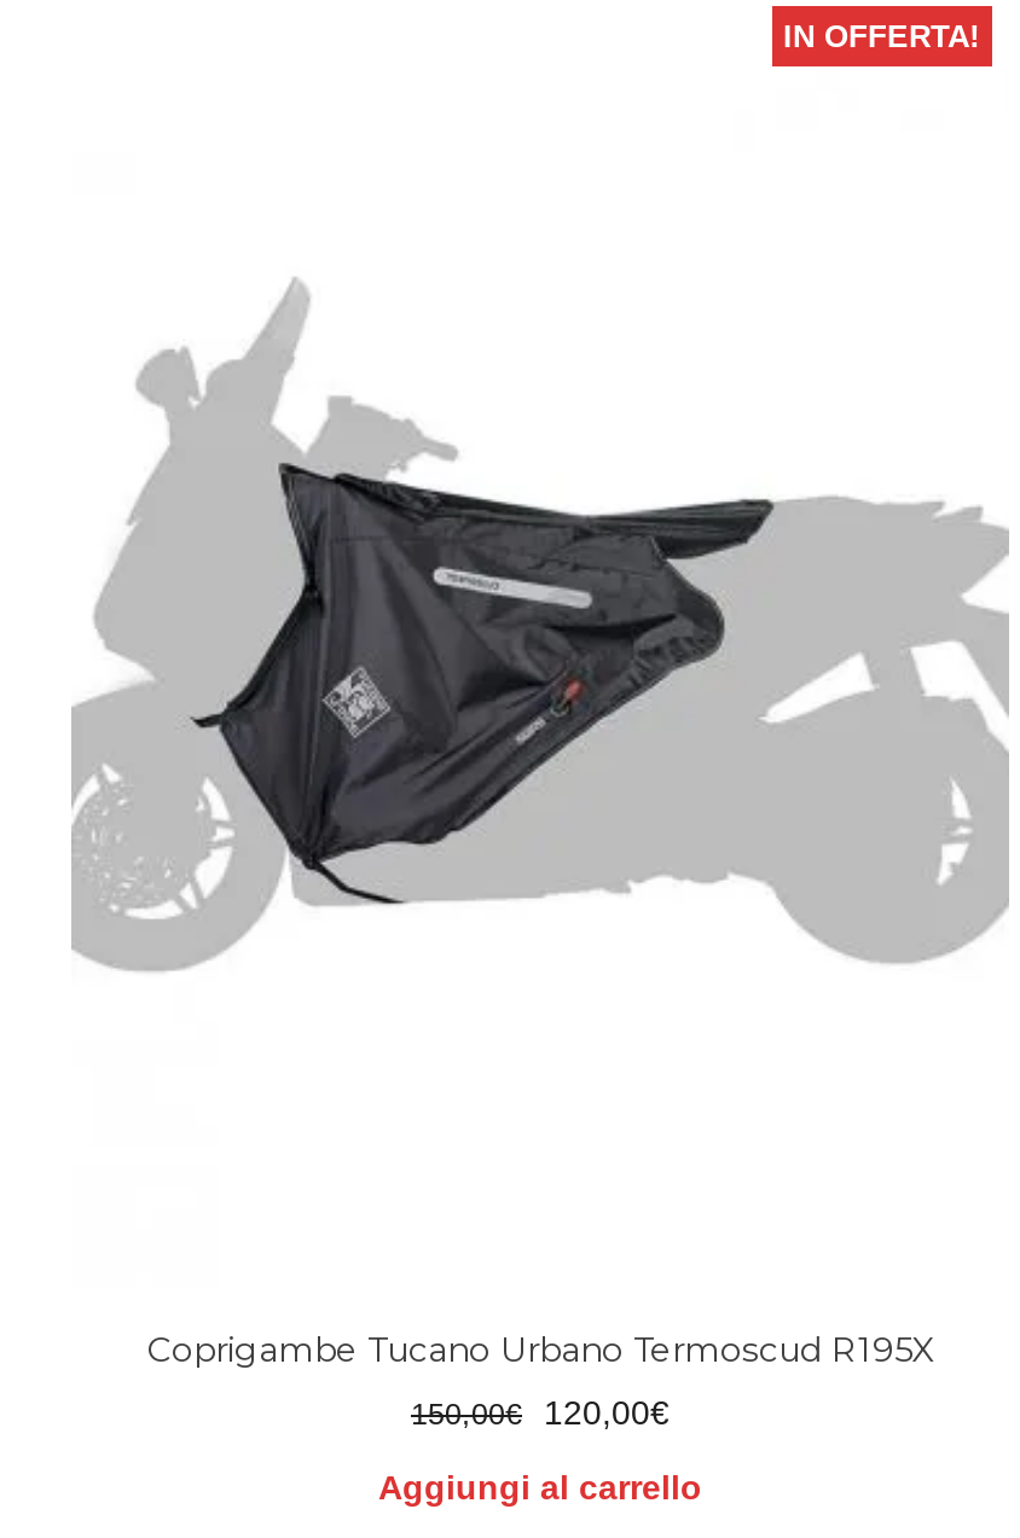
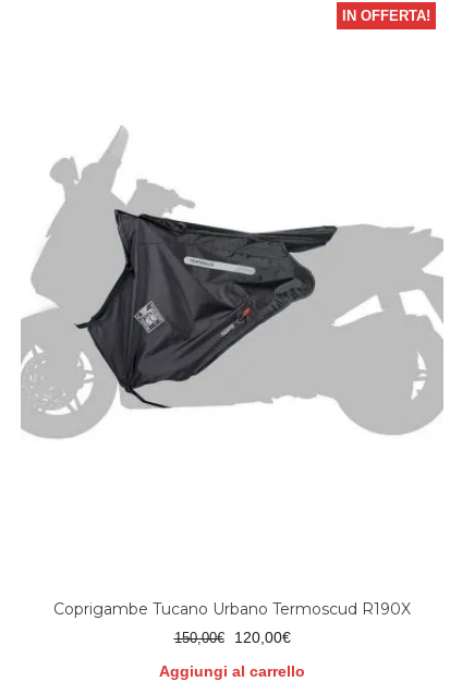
[147,1328,933,1371] Coprigambe Tucano Urbano Termoscud R195X -> [53,599,411,619] Coprigambe Tucano Urbano Termoscud R190X

